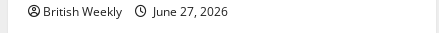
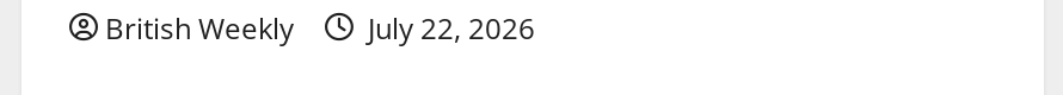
[43,3,228,20] British Weekly June 27, 2026 -> [105,8,535,48] British Weekly July 22, 2026

